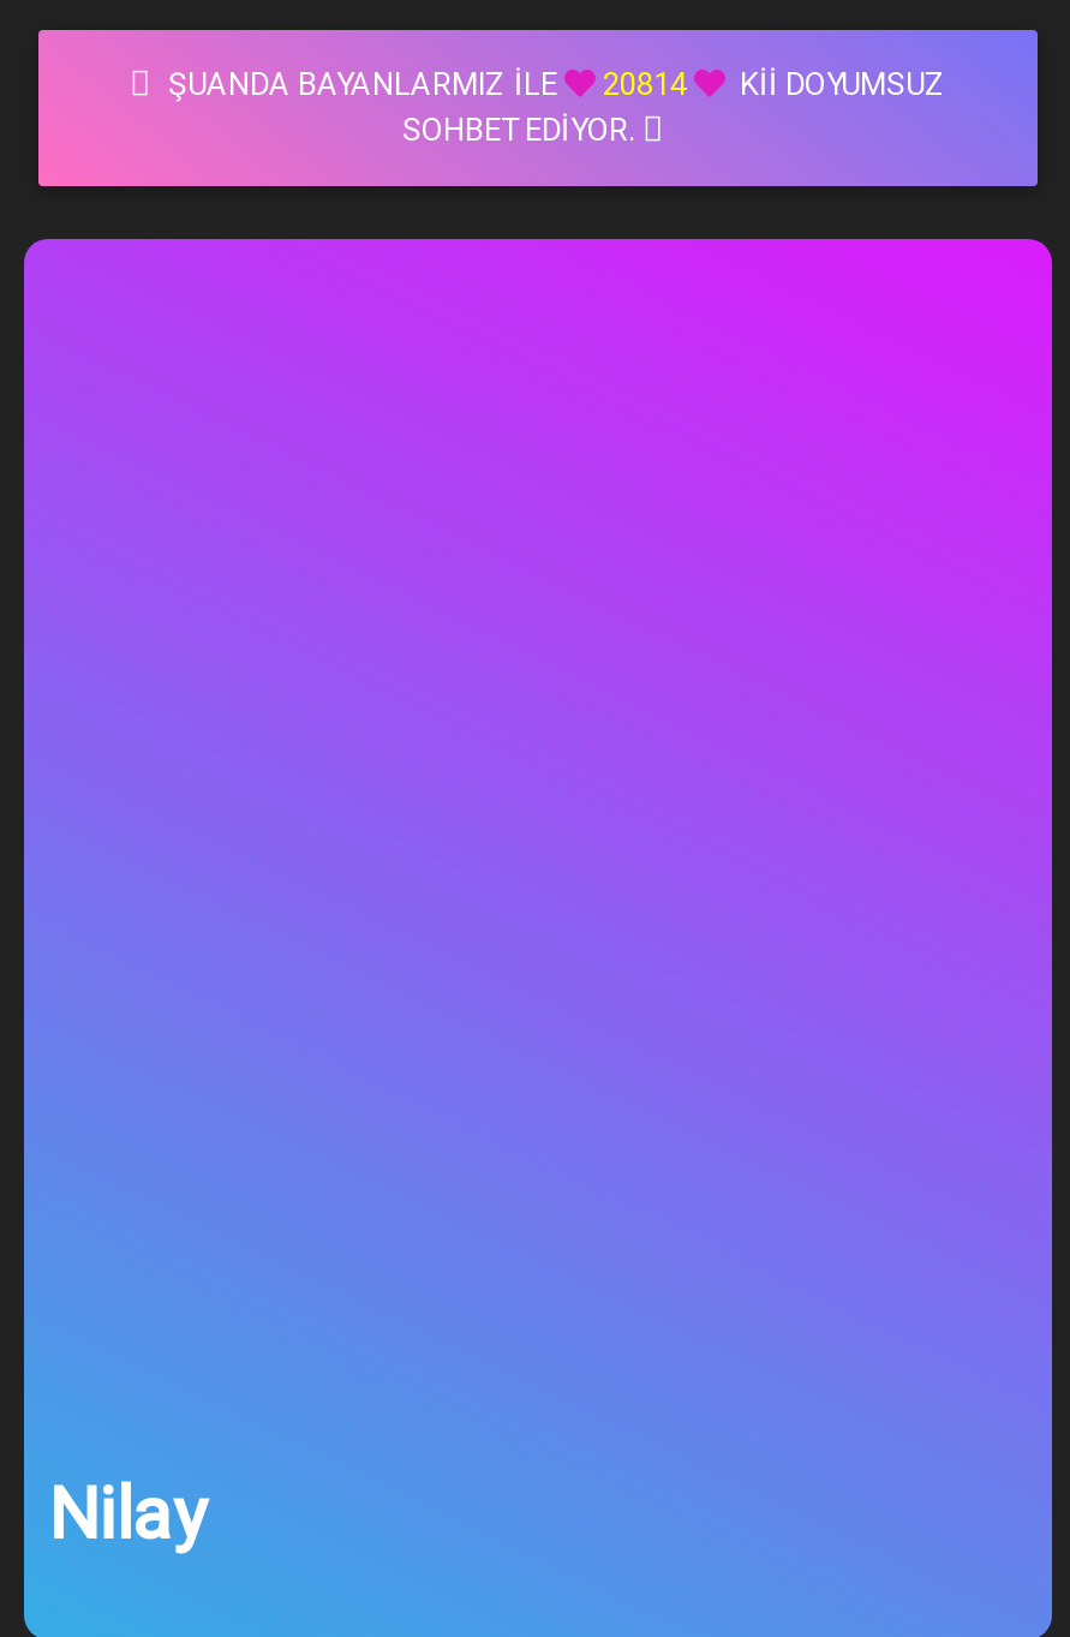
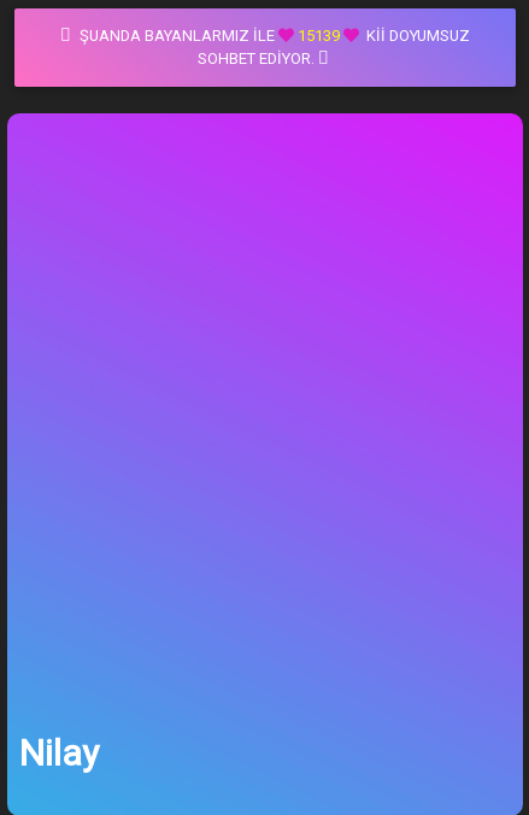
[161,67,946,103] ŞUANDA BAYANLARMIZ İLE 20814 KII DOYUMSUZ -> [76,27,470,45] ŞUANDA BAYANLARMIZ İLE 15139 KII DOYUMSUZ

